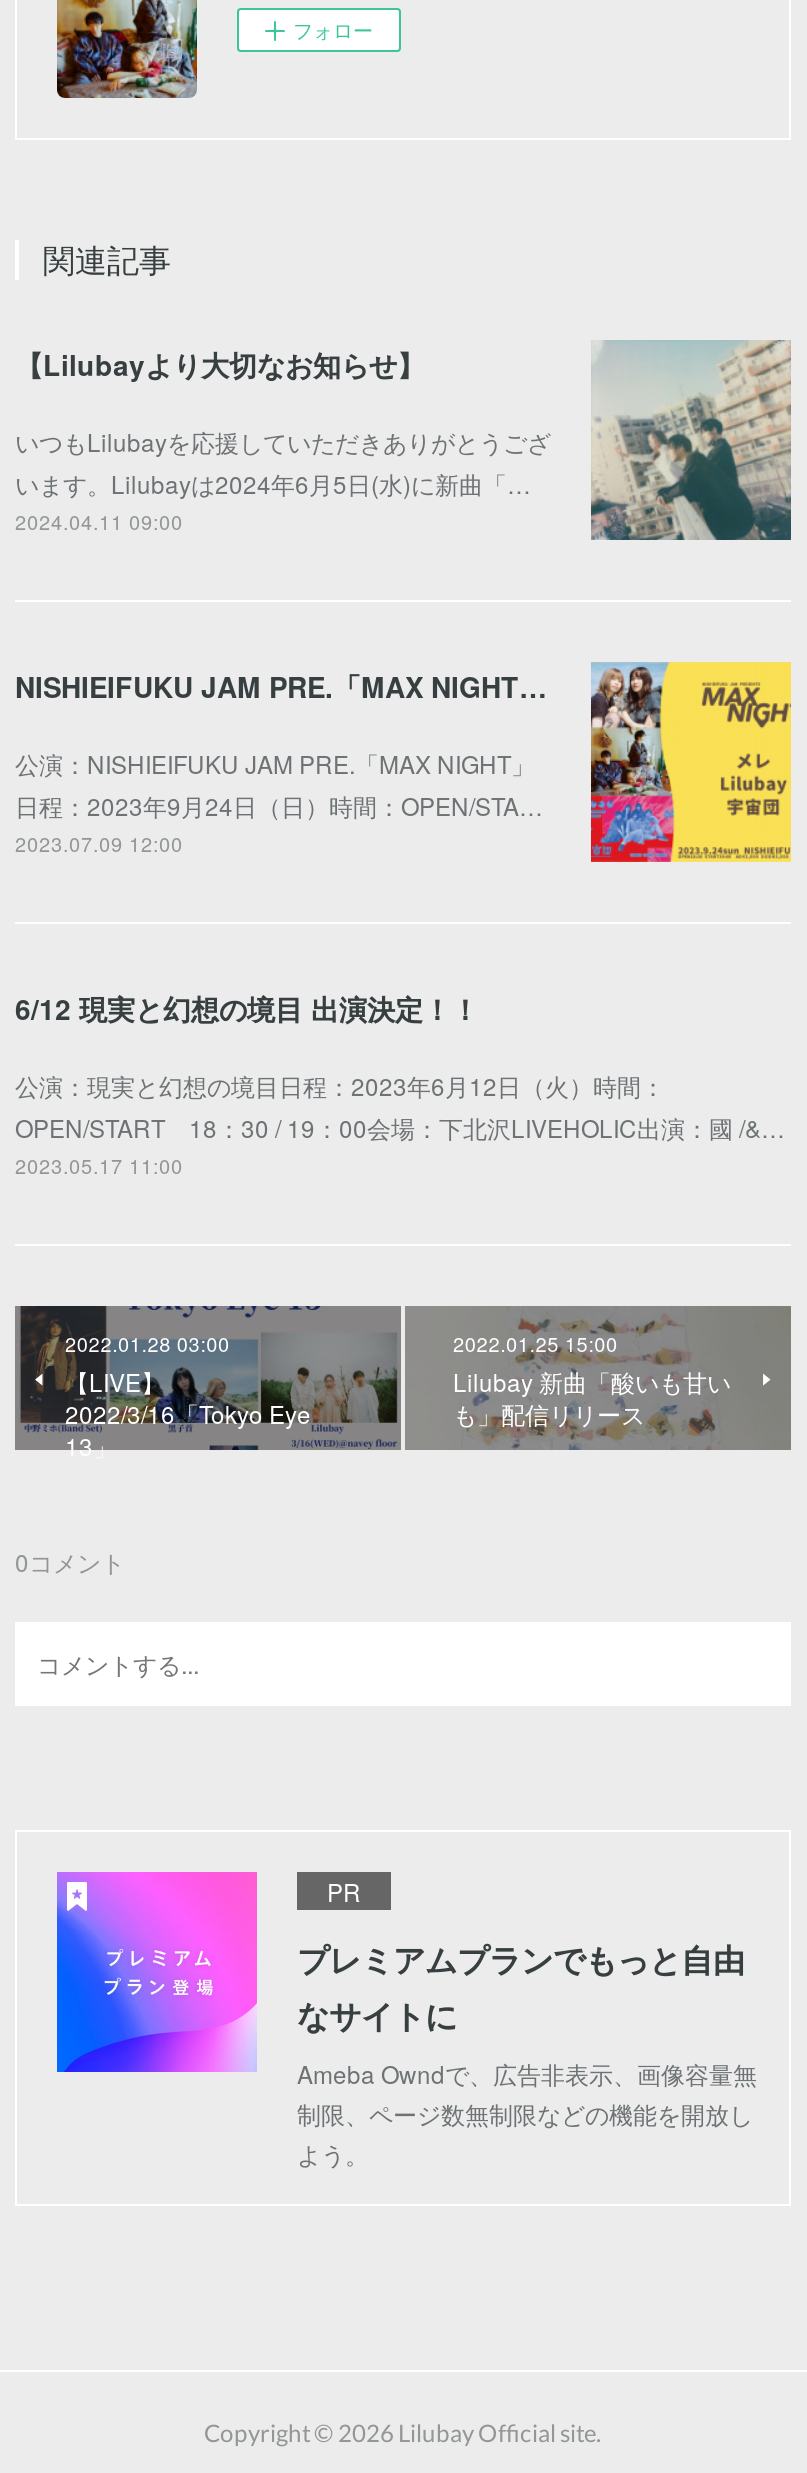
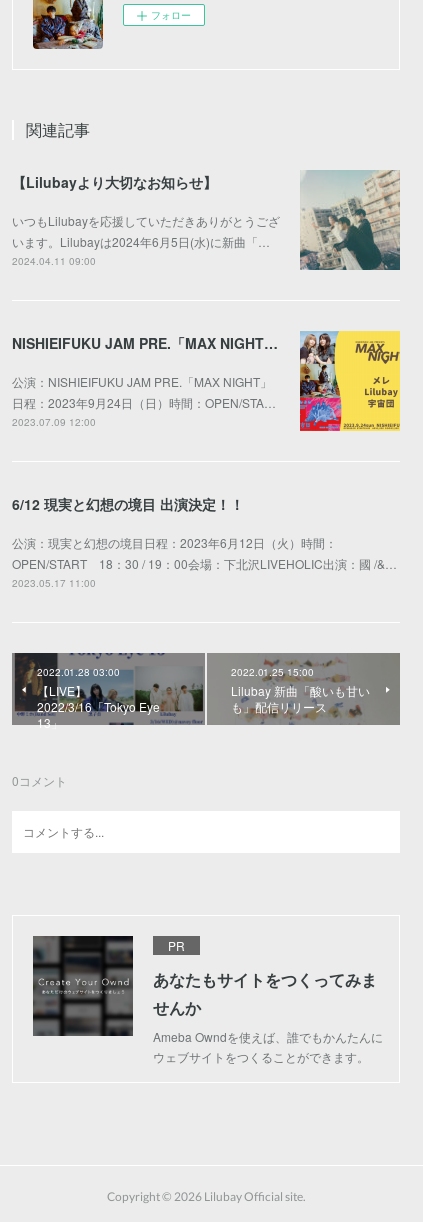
[55,1870,757,2170] [image] | プレミアムプランでもっと自由 | なサイトに | Ameba Owndで、広告非表示、画像容量無 | 制限、ページ数無制限などの機能を開放し | よう。 -> [32,935,383,1065] [image] | あなたもサイトをつくってみま | せんか | Ameba Owndを使えば、誰でもかんたんに | ウェブサイトをつくることができます。

